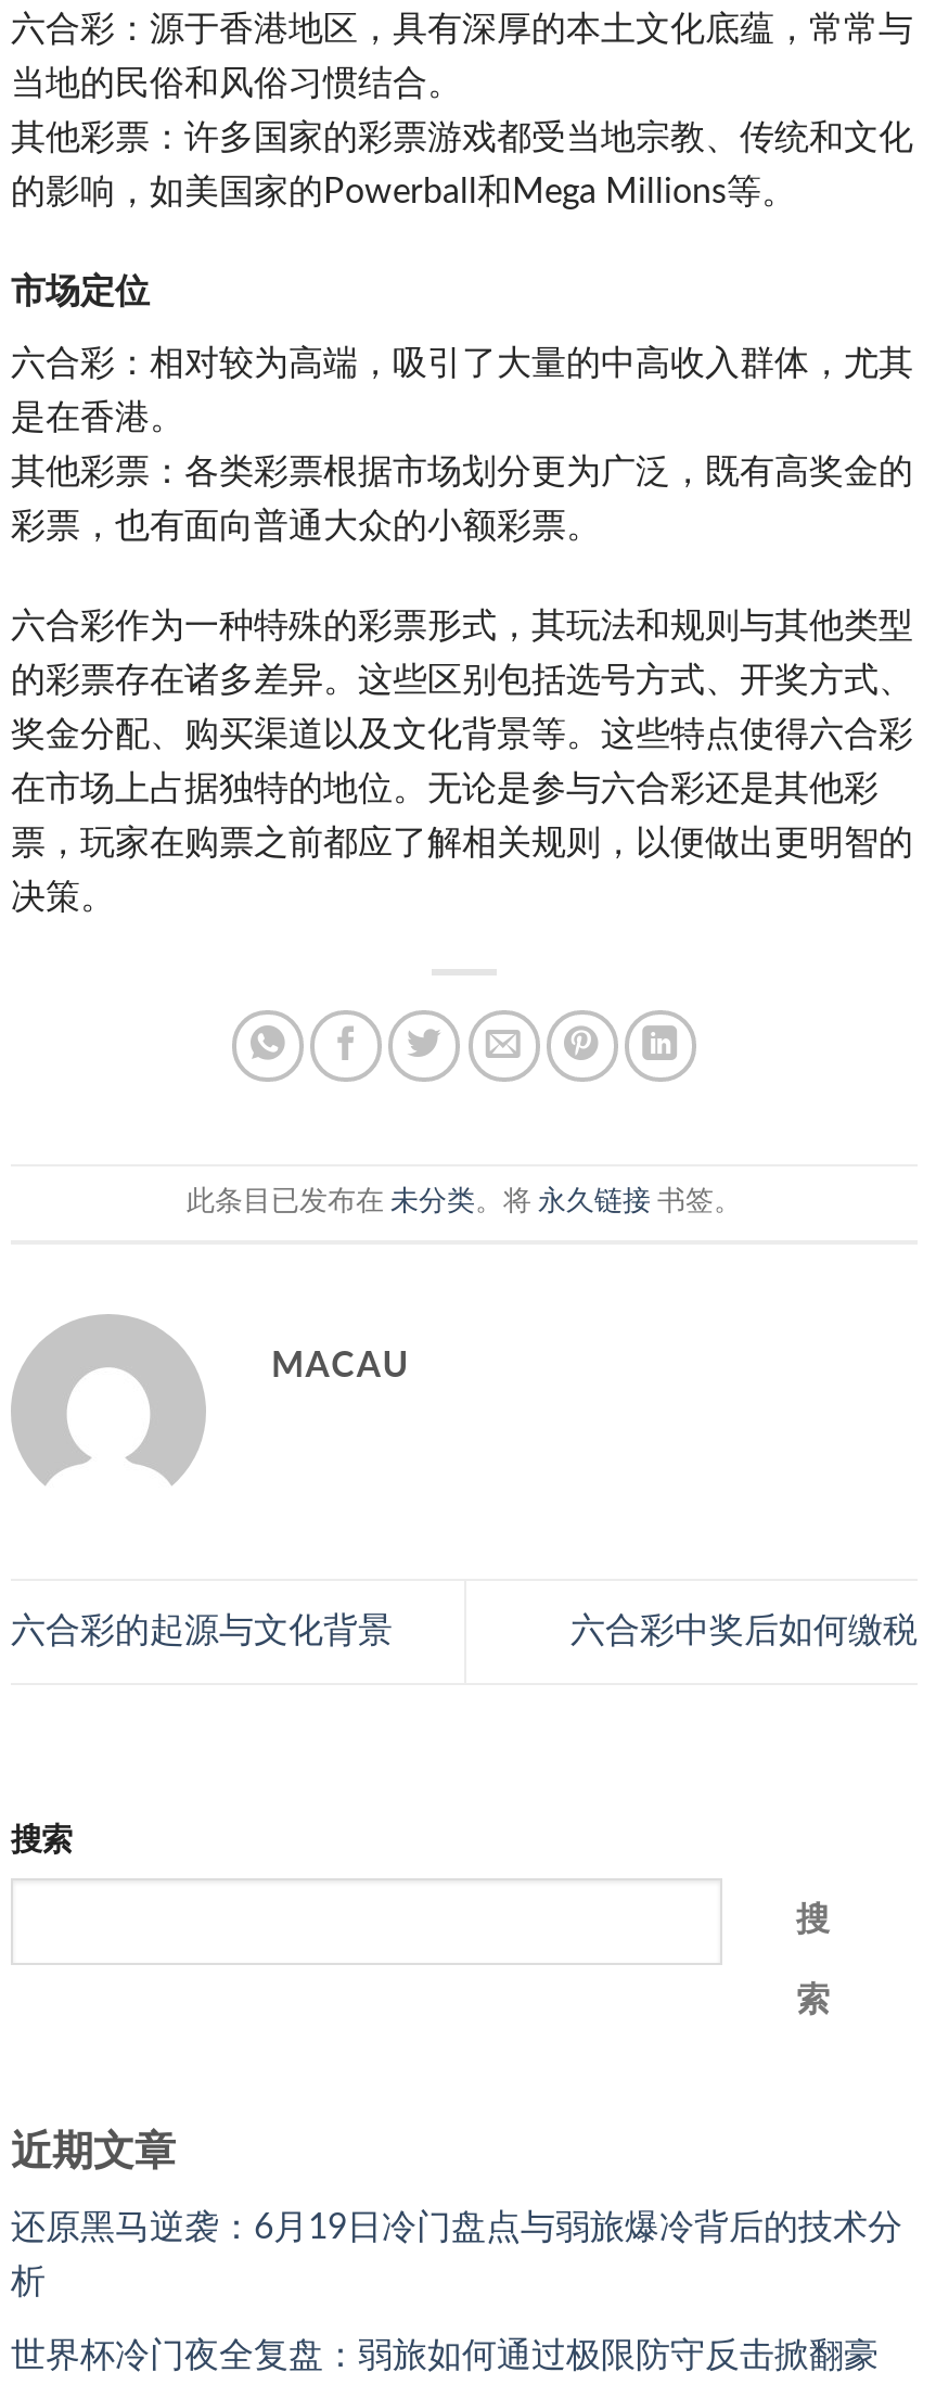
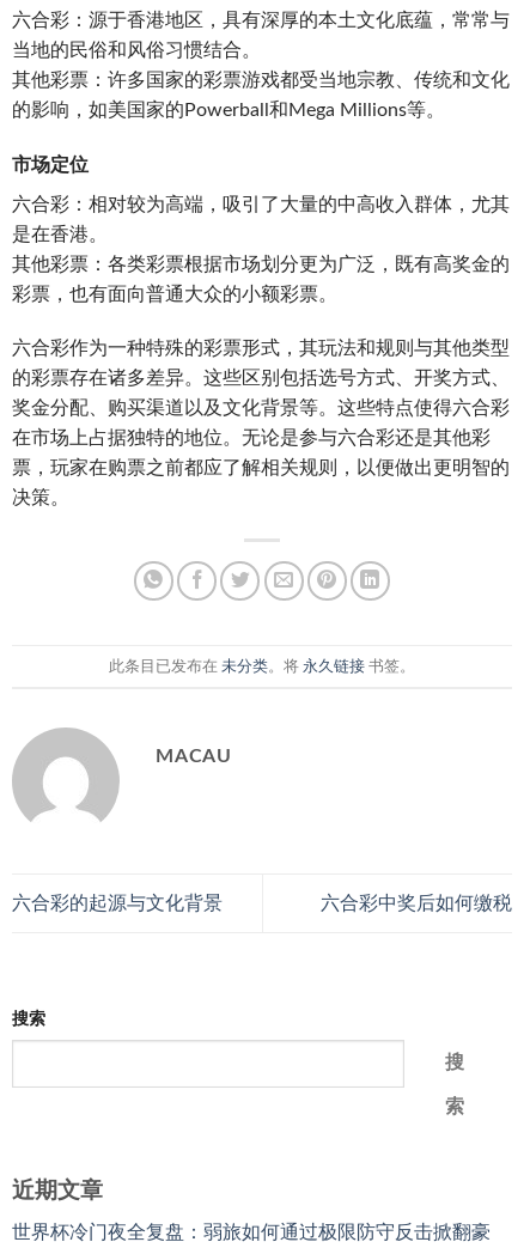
[11,2210,902,2299] 还原黑马逆袭：6月19日冷门盘点与弱旅爆冷背后的技术分 | 析 -> none

